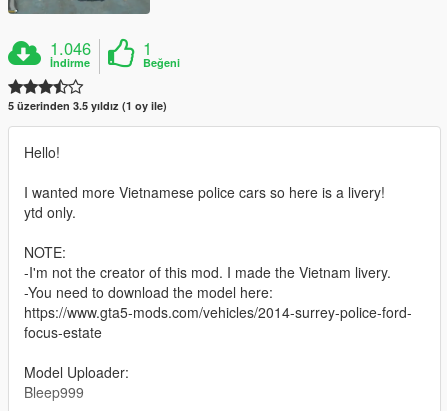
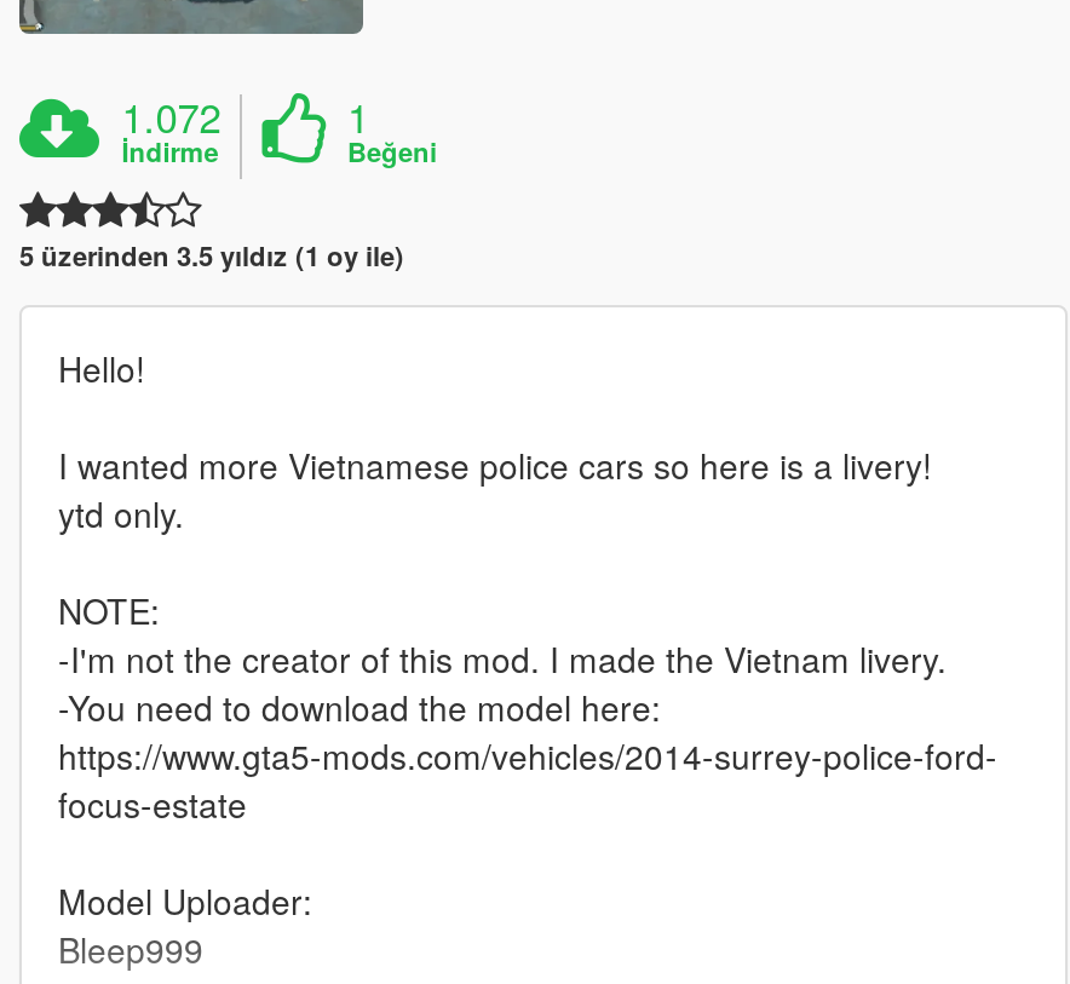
[50,36,91,60] 1.046 -> [122,87,221,145] 1.072

